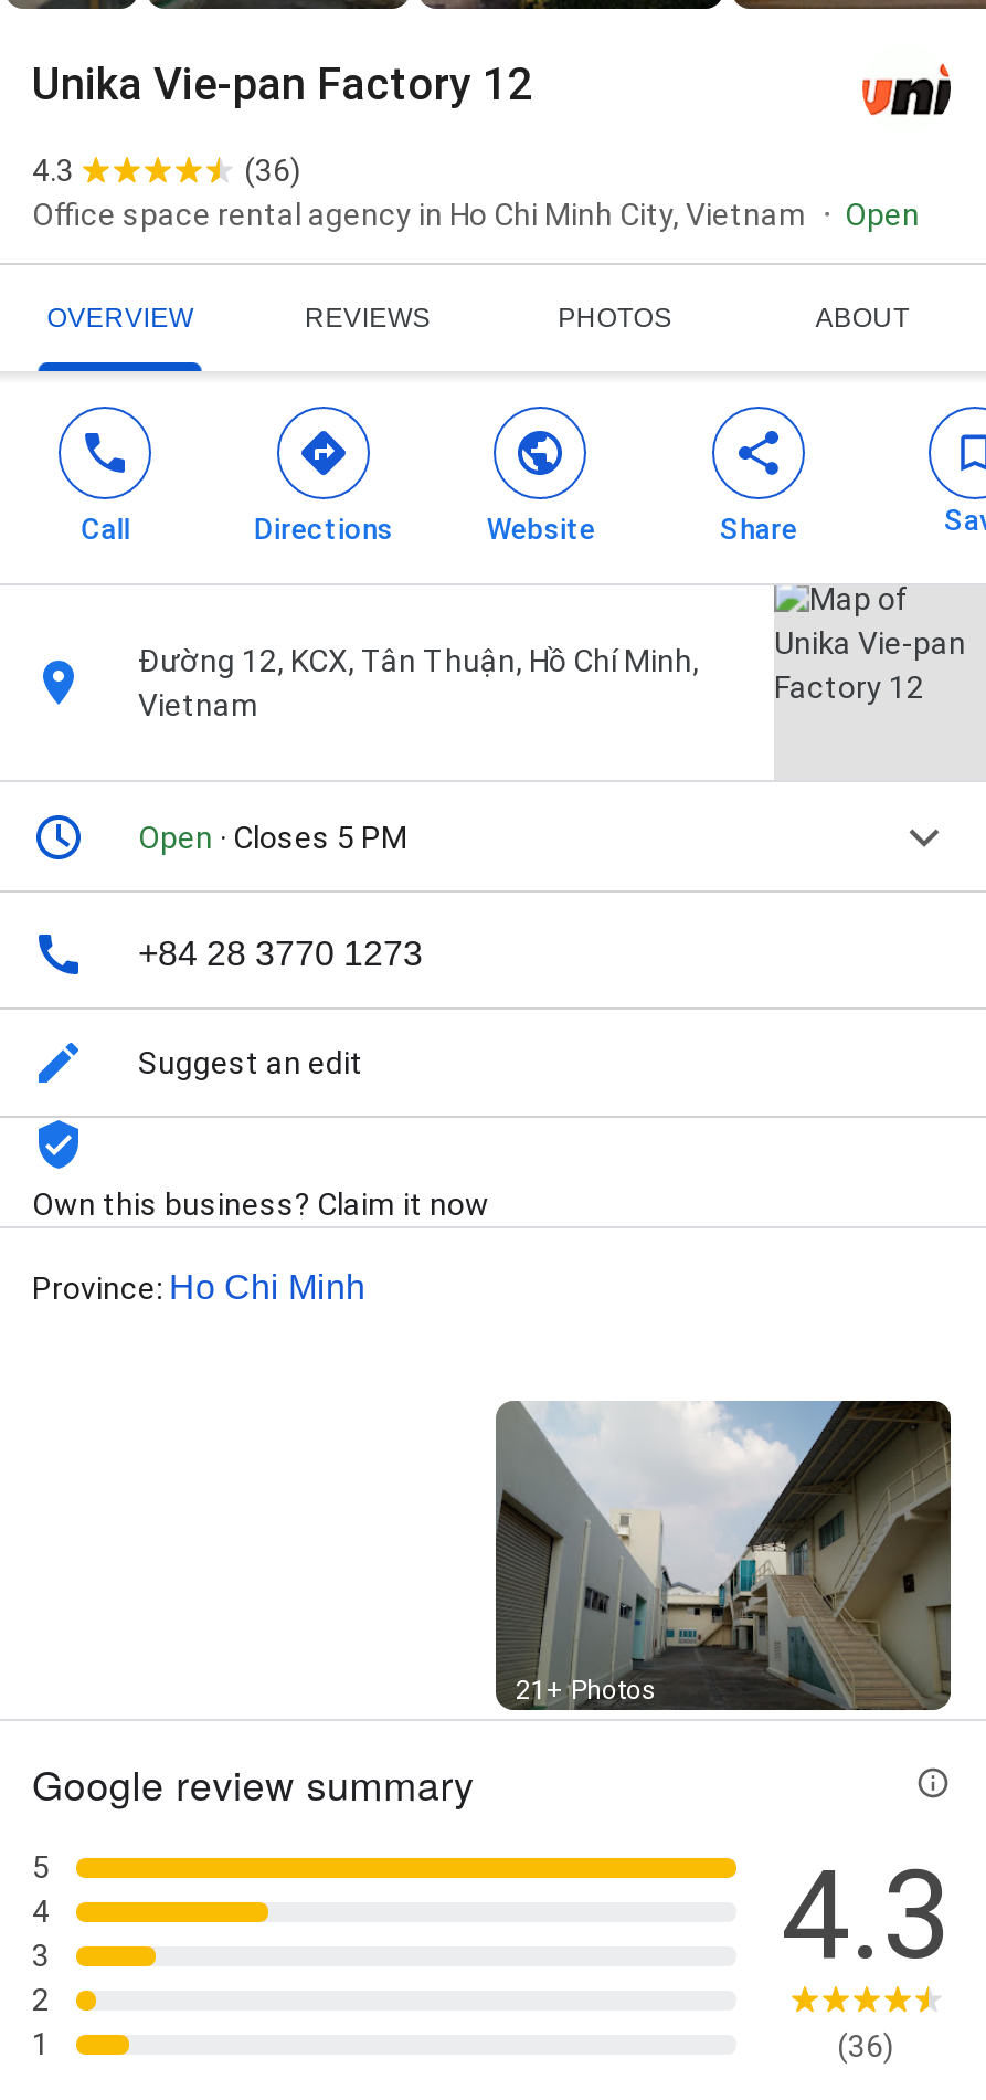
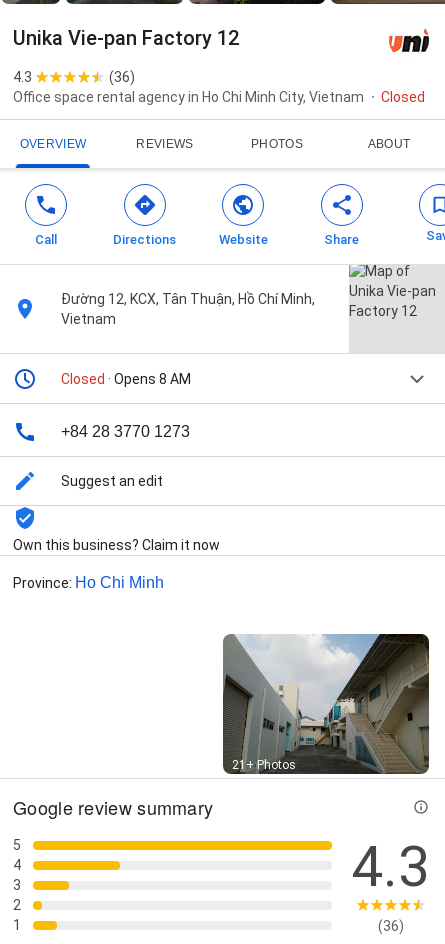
[845,197,920,232] Open -> [381,89,425,105] Closed
[138,820,407,855] Open · Closes 5 PM -> [61,371,191,387] Closed · Opens 8 AM

